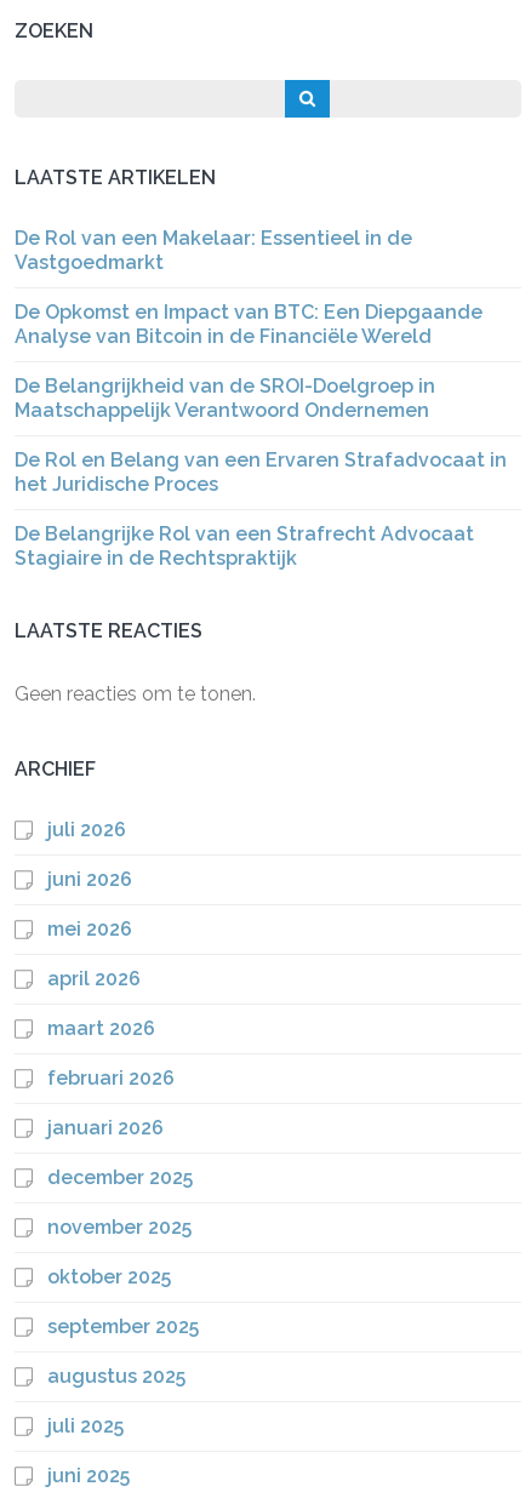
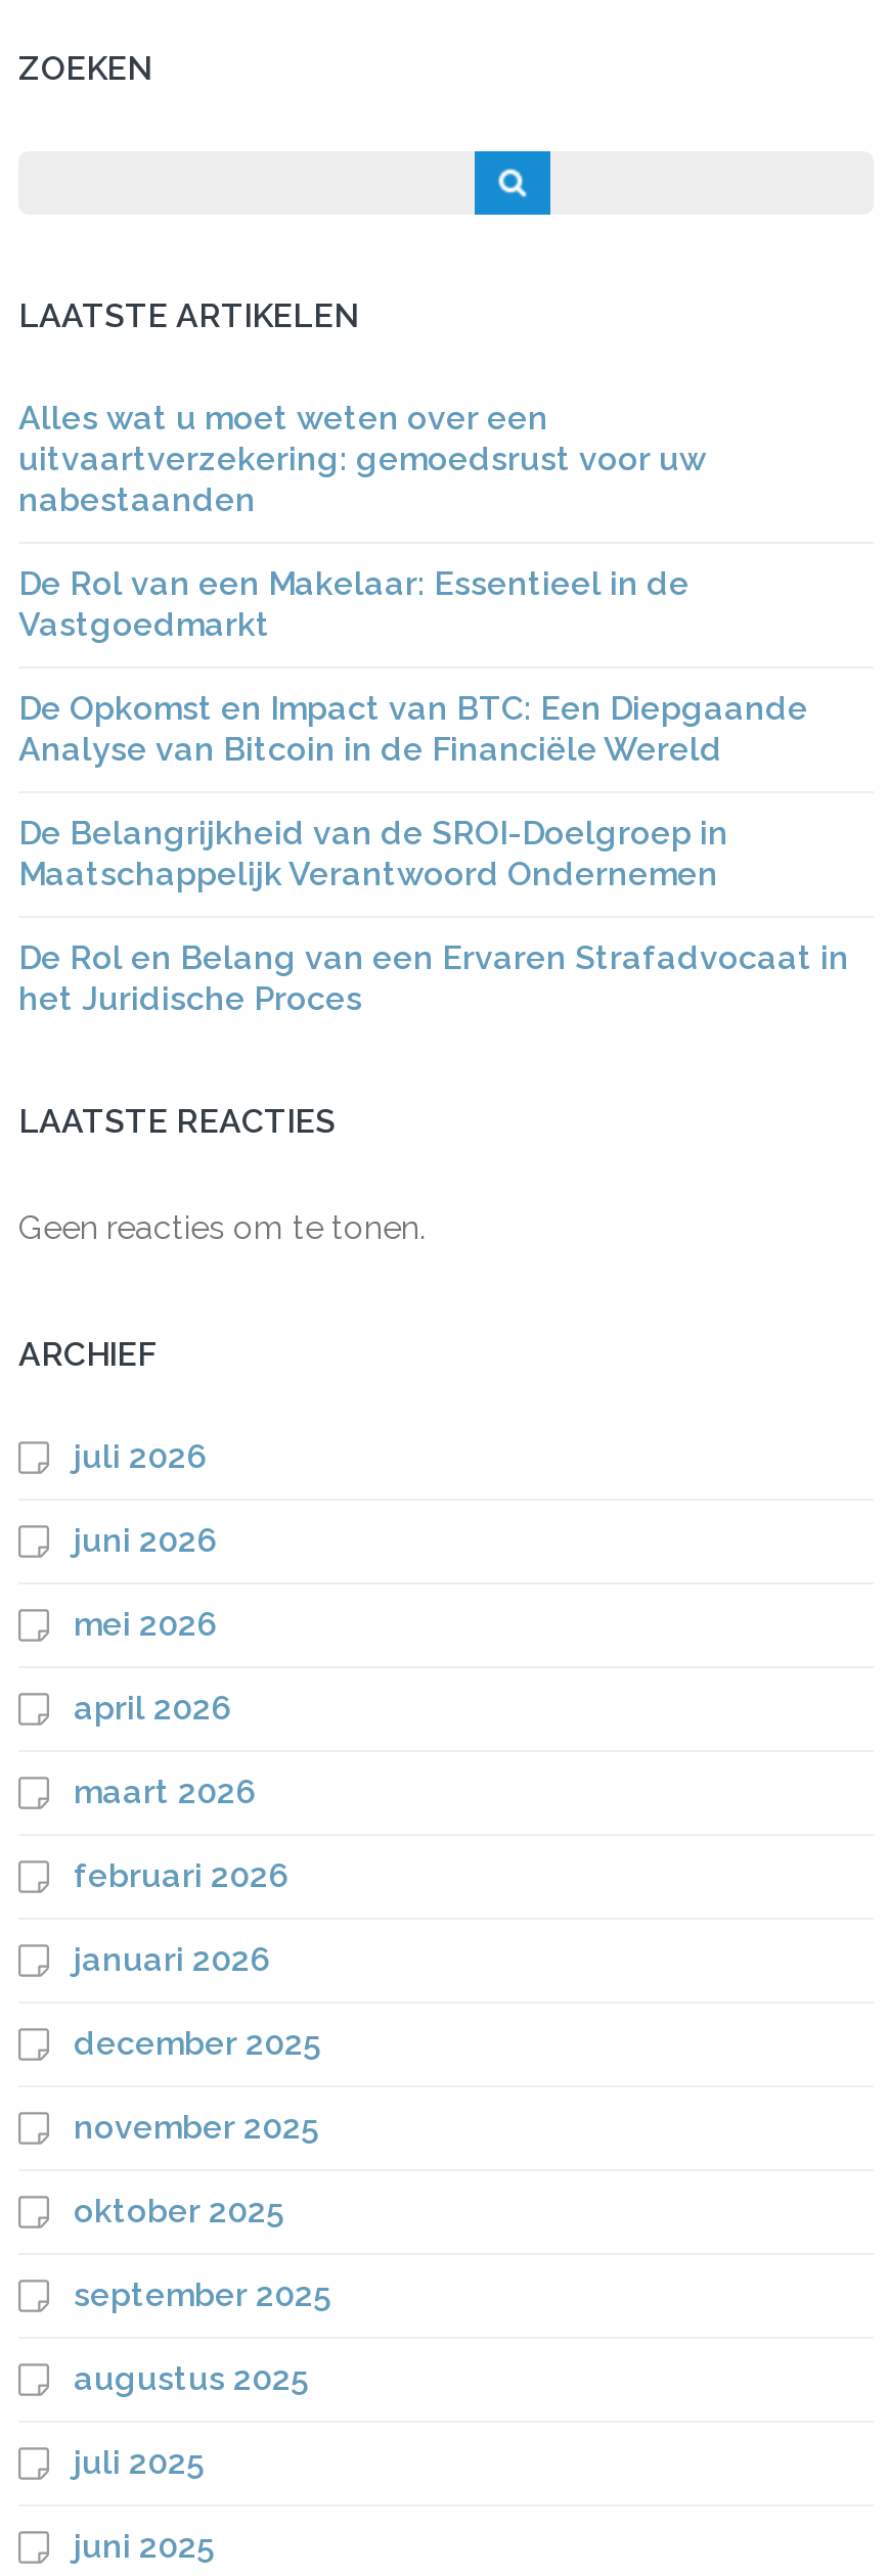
none -> [18,399,706,519] Alles wat u moet weten over een | uitvaartverzekering: gemoedsrust voor uw | nabestaanden
moved [15,227,507,496] -> [18,564,849,1018]: De Rol van een Makelaar: Essentieel in de | Vastgoedmarkt | De Opkomst en Impact van BTC: Een Diepgaande | Analyse van Bitcoin in de Financiële Wereld | De Belangrijkheid van de SROI-Doelgroep in | Maatschappelijk Verantwoord Ondernemen | De Rol en Belang van een Ervaren Strafadvocaat in | het Juridische Proces
[15,522,474,570] De Belangrijke Rol van een Strafrecht Advocaat | Stagiaire in de Rechtspraktijk -> none

